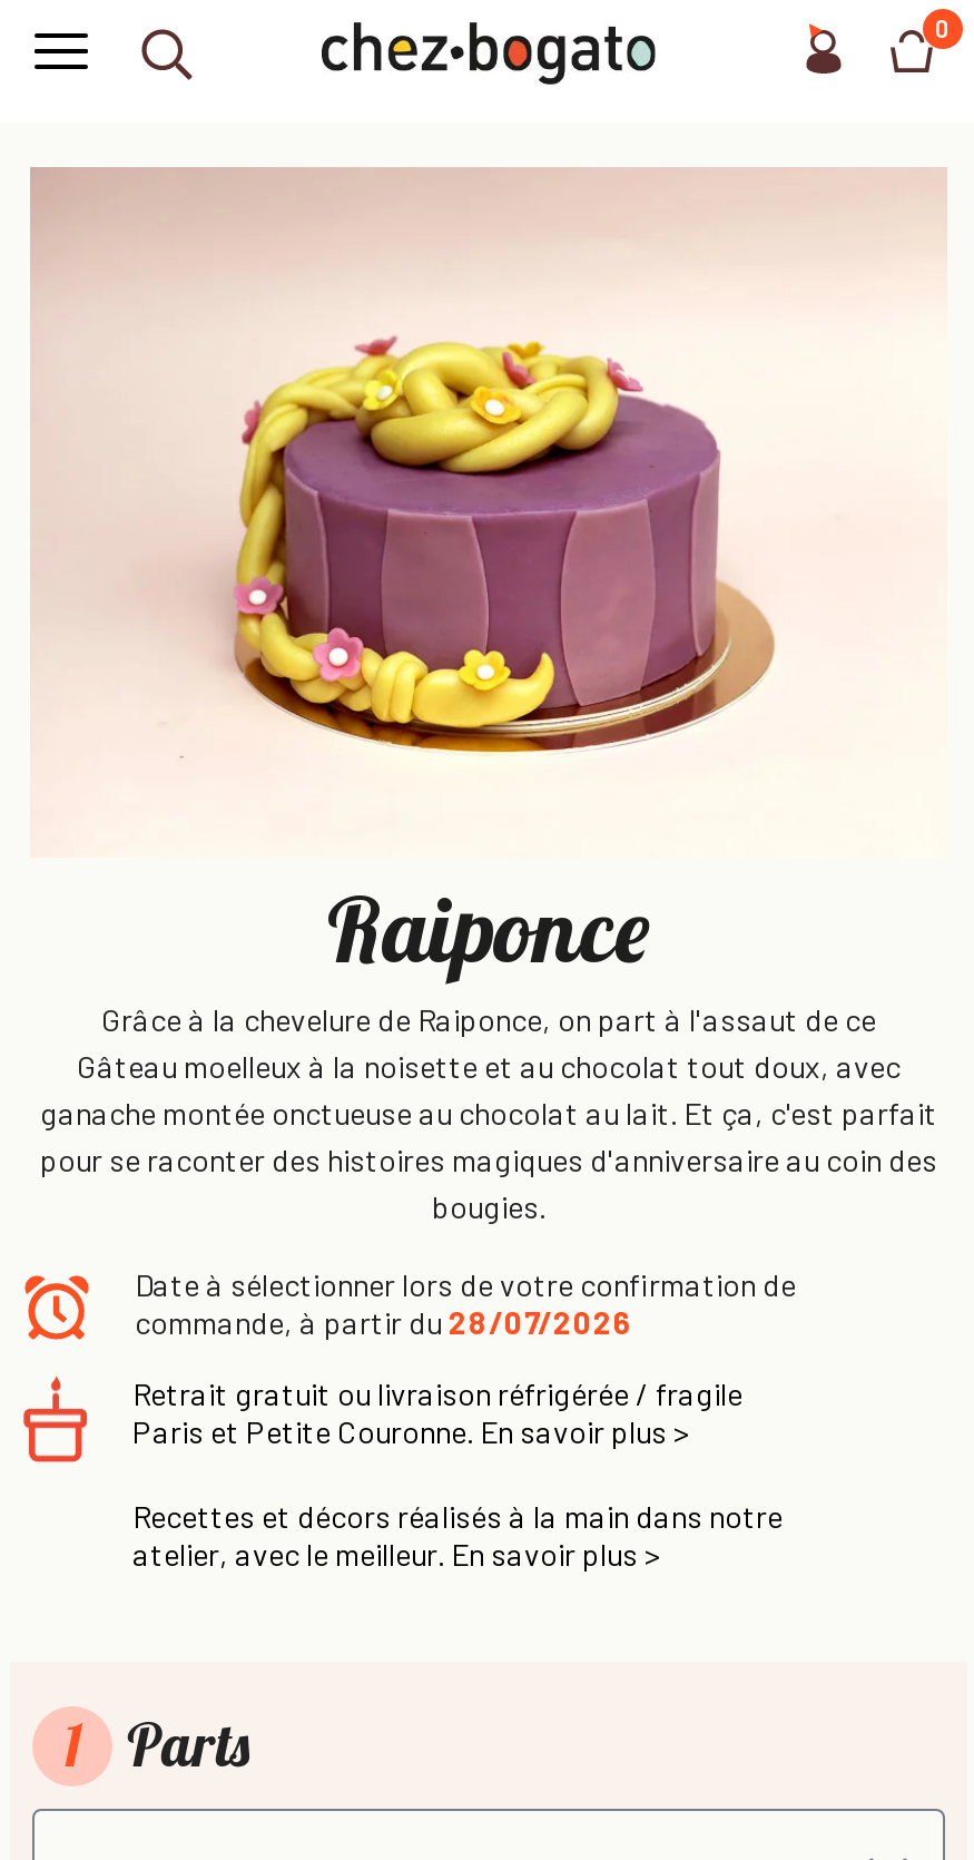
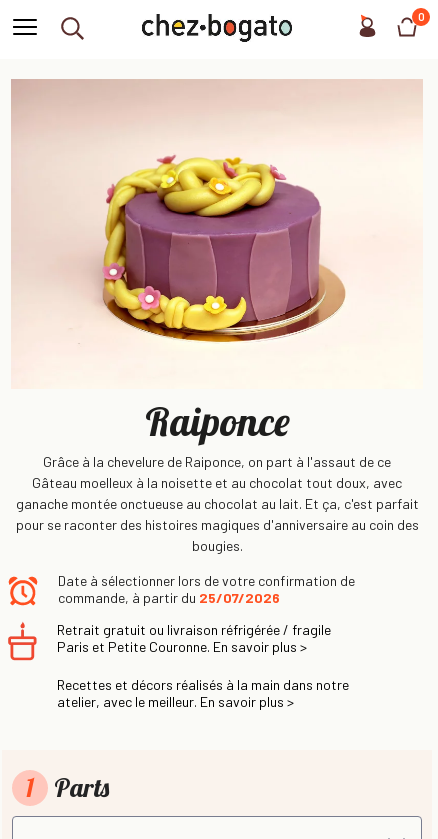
[135,1302,631,1340] commande, à partir du 28/07/2026 -> [58,588,280,605] commande, à partir du 25/07/2026

